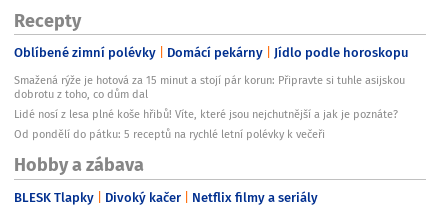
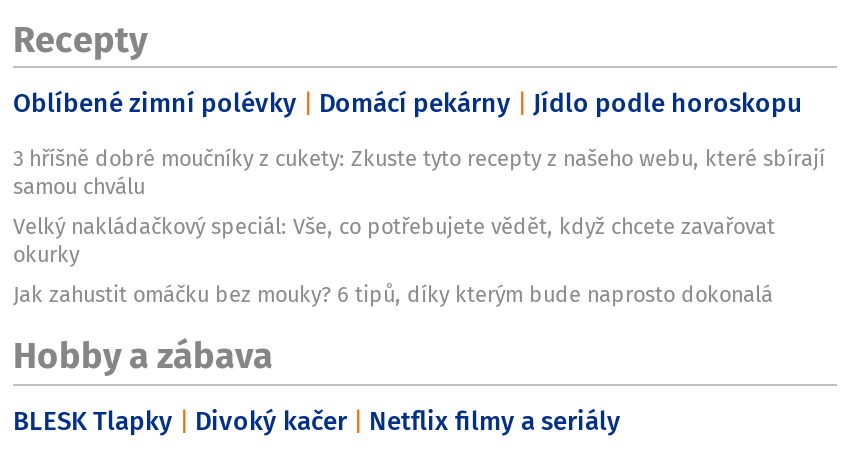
[14,72,405,142] Smažená rýže je hotová za 15 minut a stojí pár korun: Připravte si tuhle asijskou | dobrotu z toho, co dům dal | Lidé nosí z lesa plné koše hřibů! Víte, které jsou nejchutnější a jak je poznáte? | Od pondělí do pátku: 5 receptů na rychlé letní polévky k večeři -> [13,143,825,311] 3 hříšně dobré moučníky z cukety: Zkuste tyto recepty z našeho webu, které sbírají | samou chválu | Velký nakládačkový speciál: Vše, co potřebujete vědět, když chcete zavařovat | okurky | Jak zahustit omáčku bez mouky? 6 tipů, díky kterým bude naprosto dokonalá

